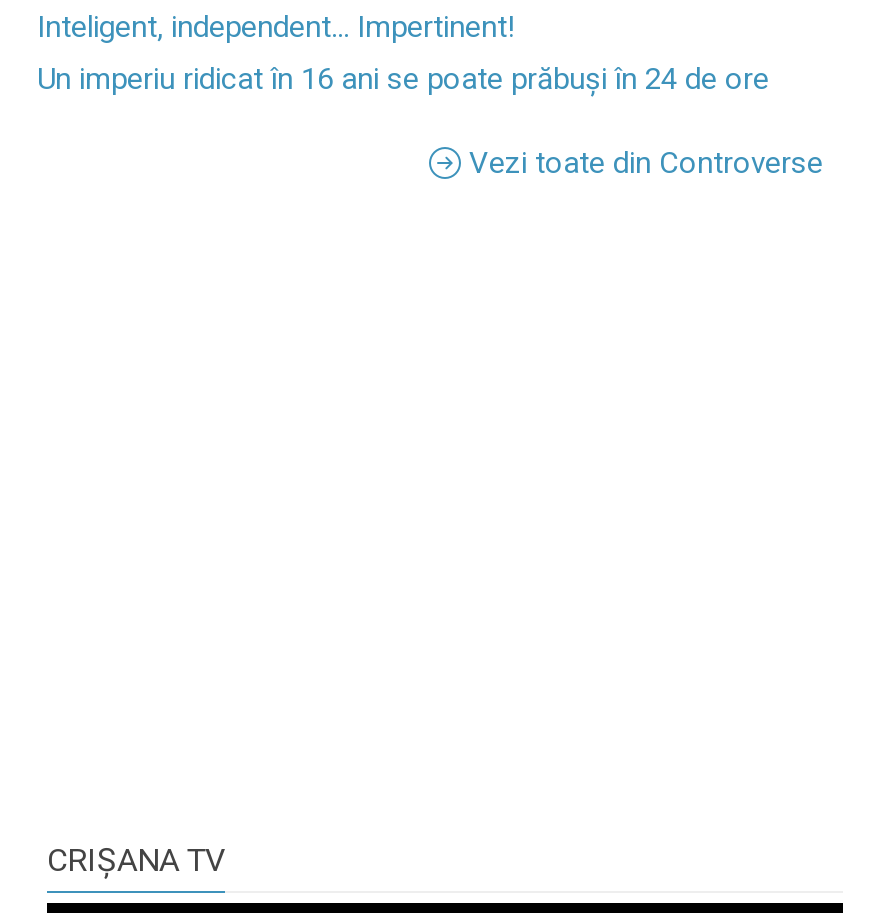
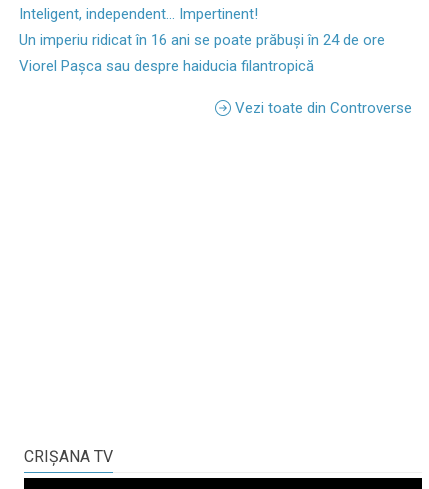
none -> [19,57,314,75] Viorel Pașca sau despre haiducia filantropică

